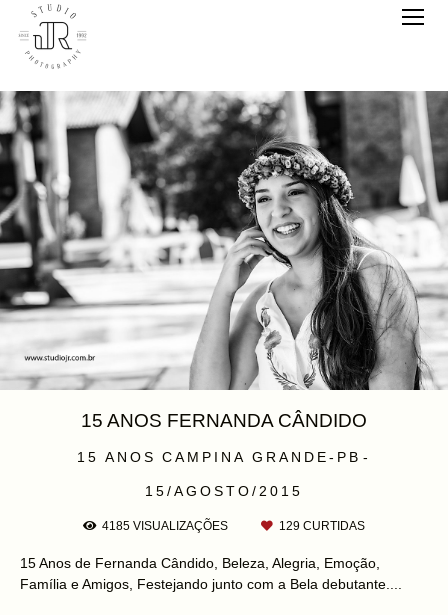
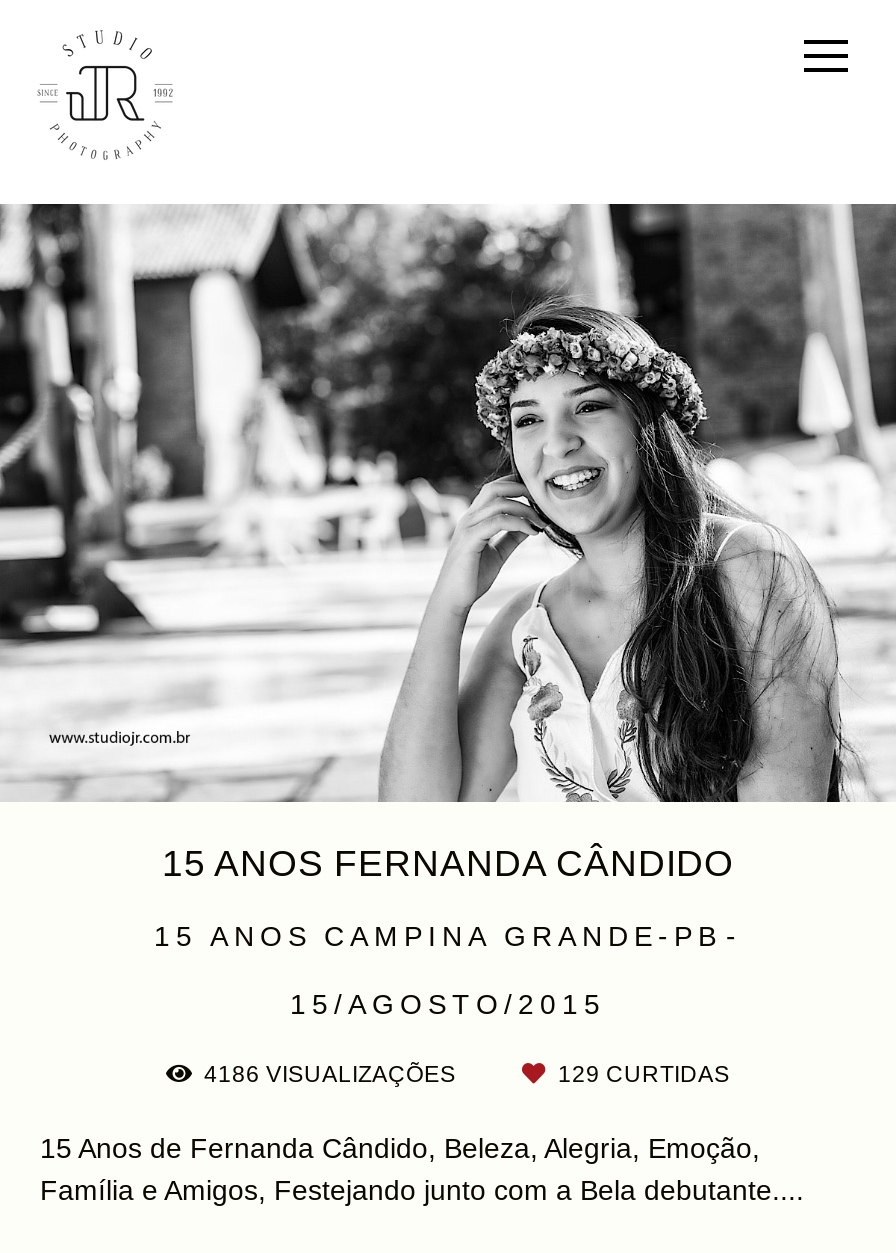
[102,519,231,532] 4185 VISUALIZAÇÕES -> [204,1059,462,1085] 4186 VISUALIZAÇÕES

